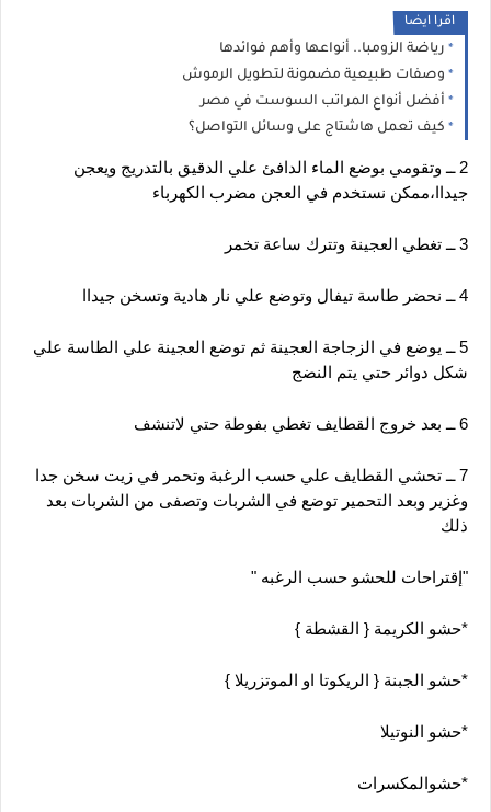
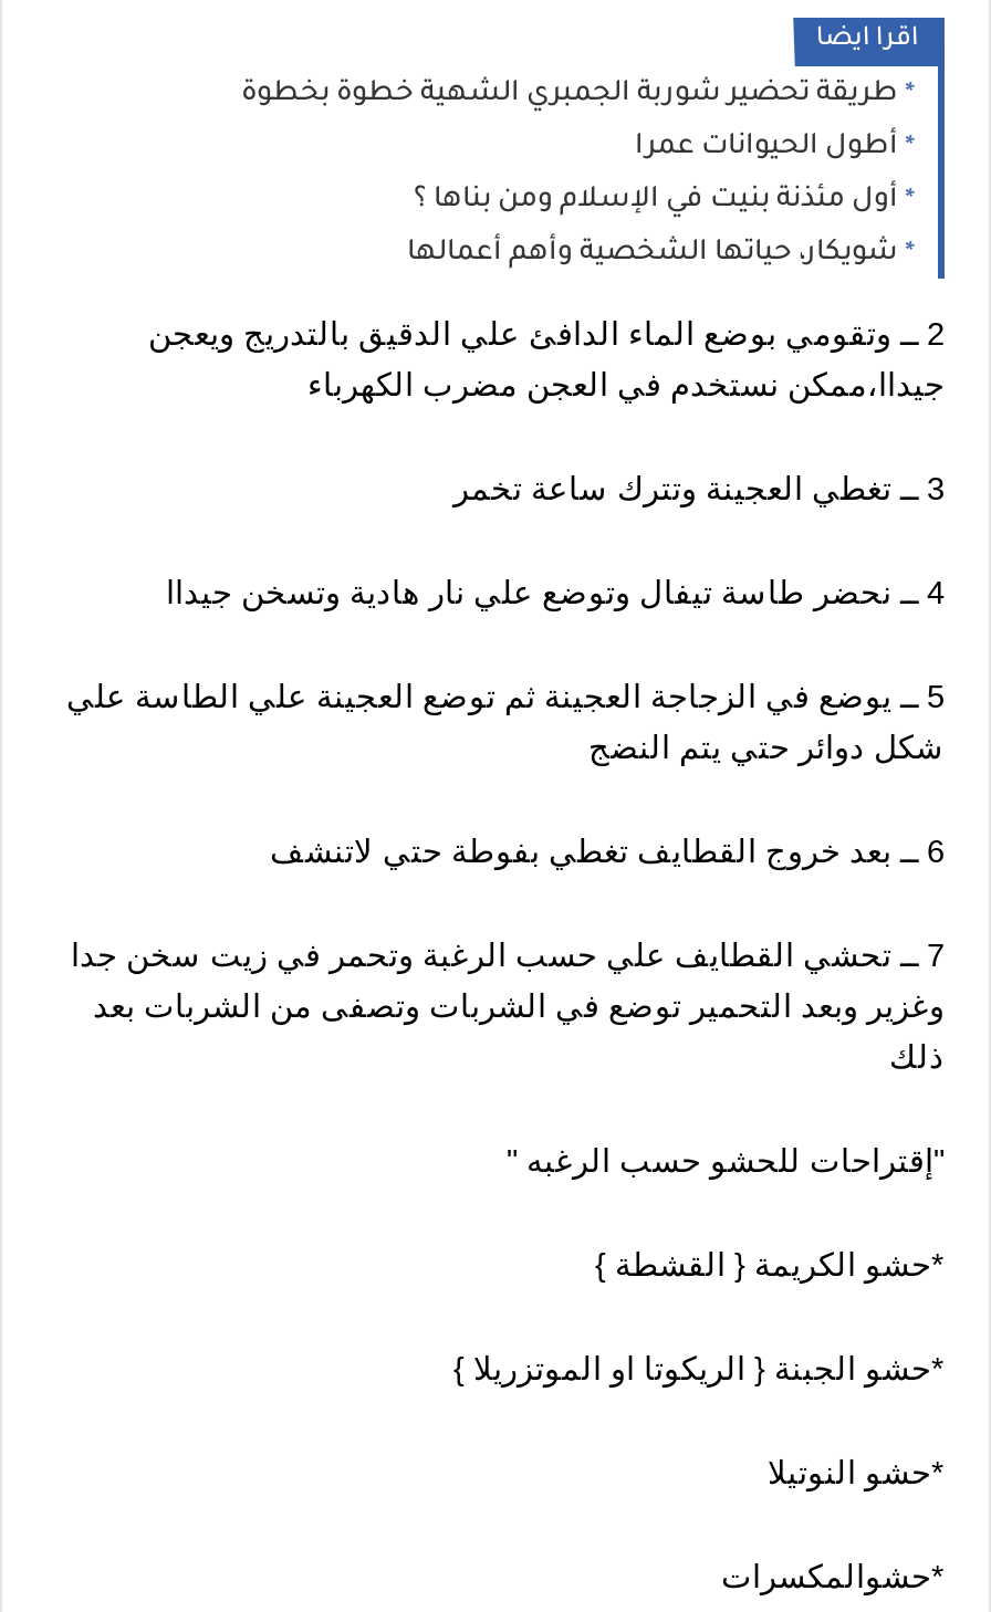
[219,42,445,57] رياضة الزومبا.. أنواعها وأهم فوائدها -> [241,80,898,111] طريقة تحضير شوربة الجمبري الشهية خطوة بخطوة
[182,68,445,84] وصفات طبيعية مضمونة لتطويل الرموش -> [635,133,898,164] أطول الحيوانات عمرا
[201,94,445,110] أفضل أنواع المراتب السوست في مصر -> [414,186,898,217] أول مئذنة بنيت في الإسلام ومن بناها ؟
[189,121,445,136] كيف تعمل هاشتاج على وسائل التواصل؟ -> [407,239,898,270] شويكار، حياتها الشخصية وأهم أعمالها

